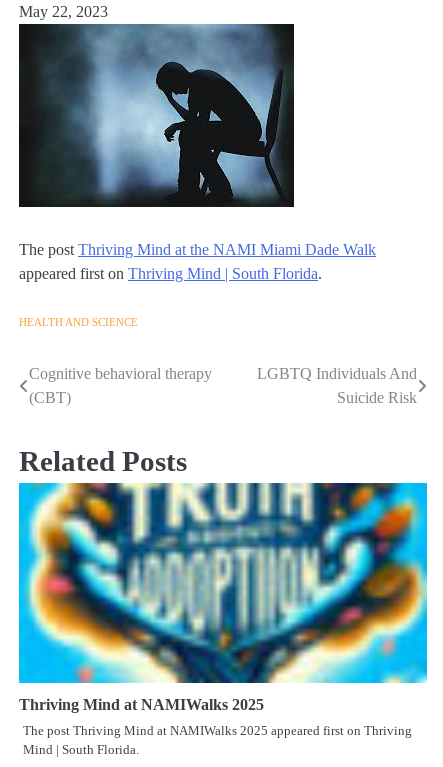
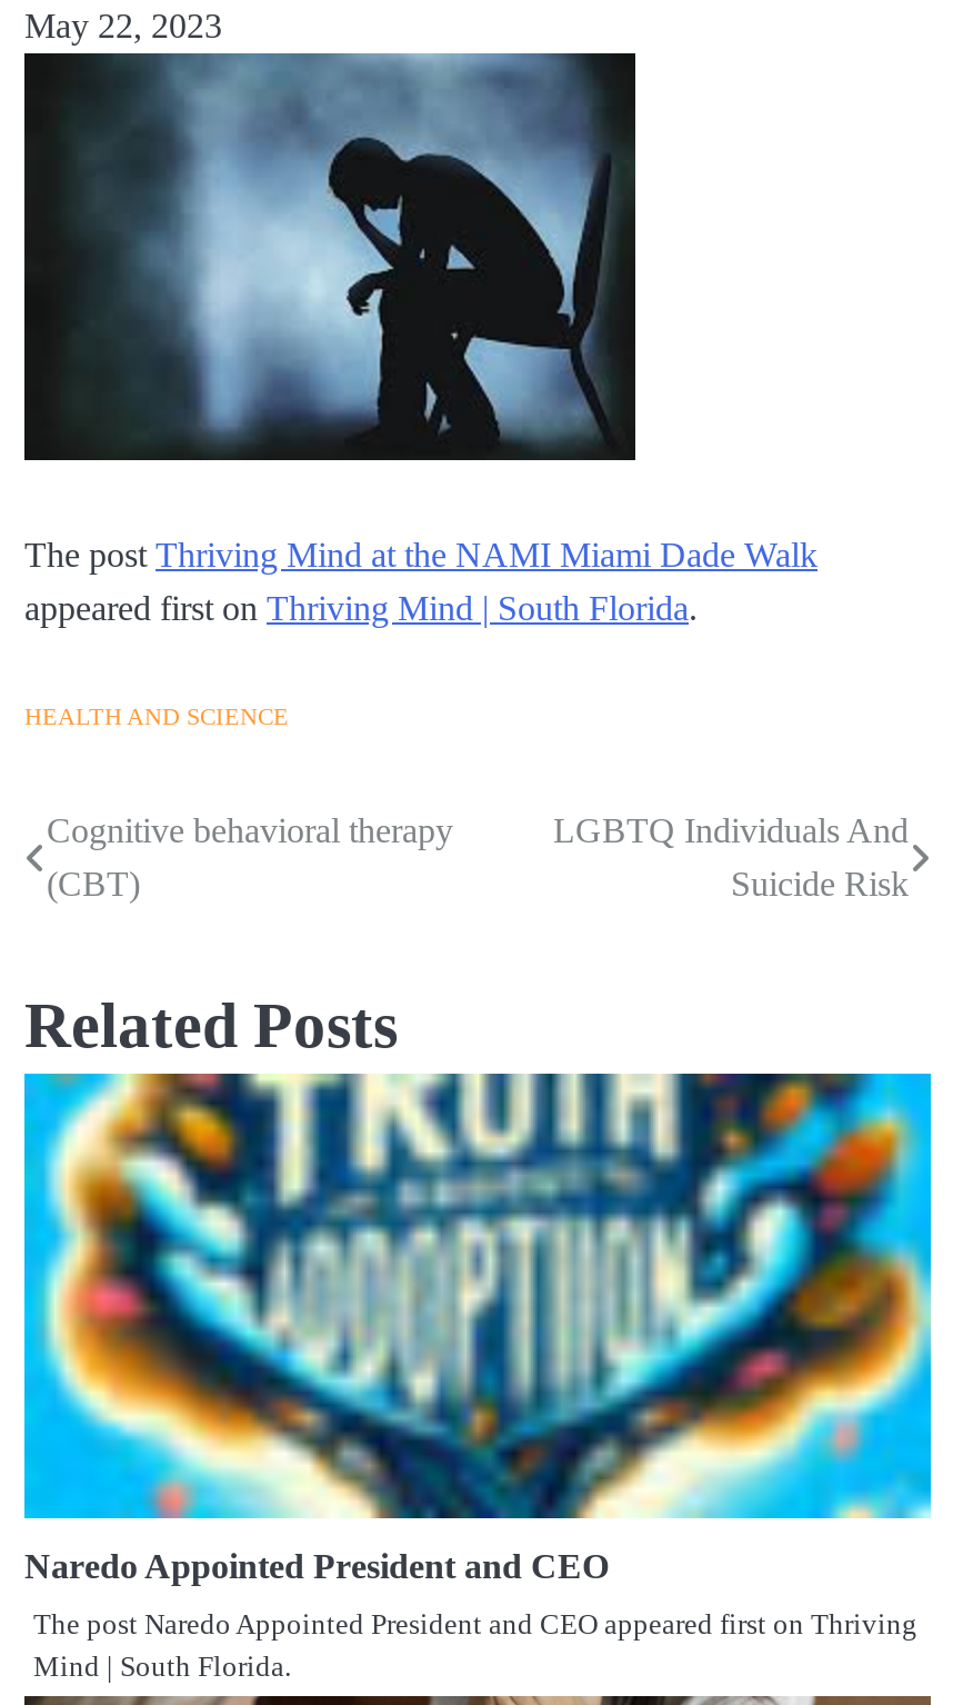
[19,696,264,713] Thriving Mind at NAMIWalks 2025 -> [24,1547,609,1585] Naredo Appointed President and CEO
[23,723,412,738] The post Thriving Mind at NAMIWalks 2025 appeared first on Thriving -> [33,1607,917,1641] The post Naredo Appointed President and CEO appeared first on Thriving

